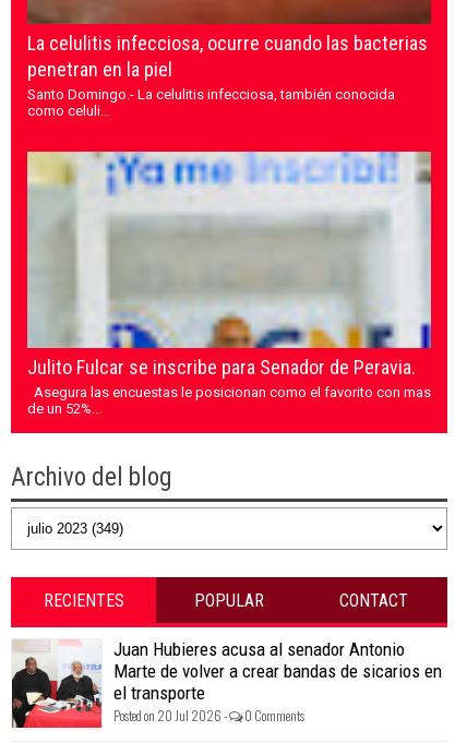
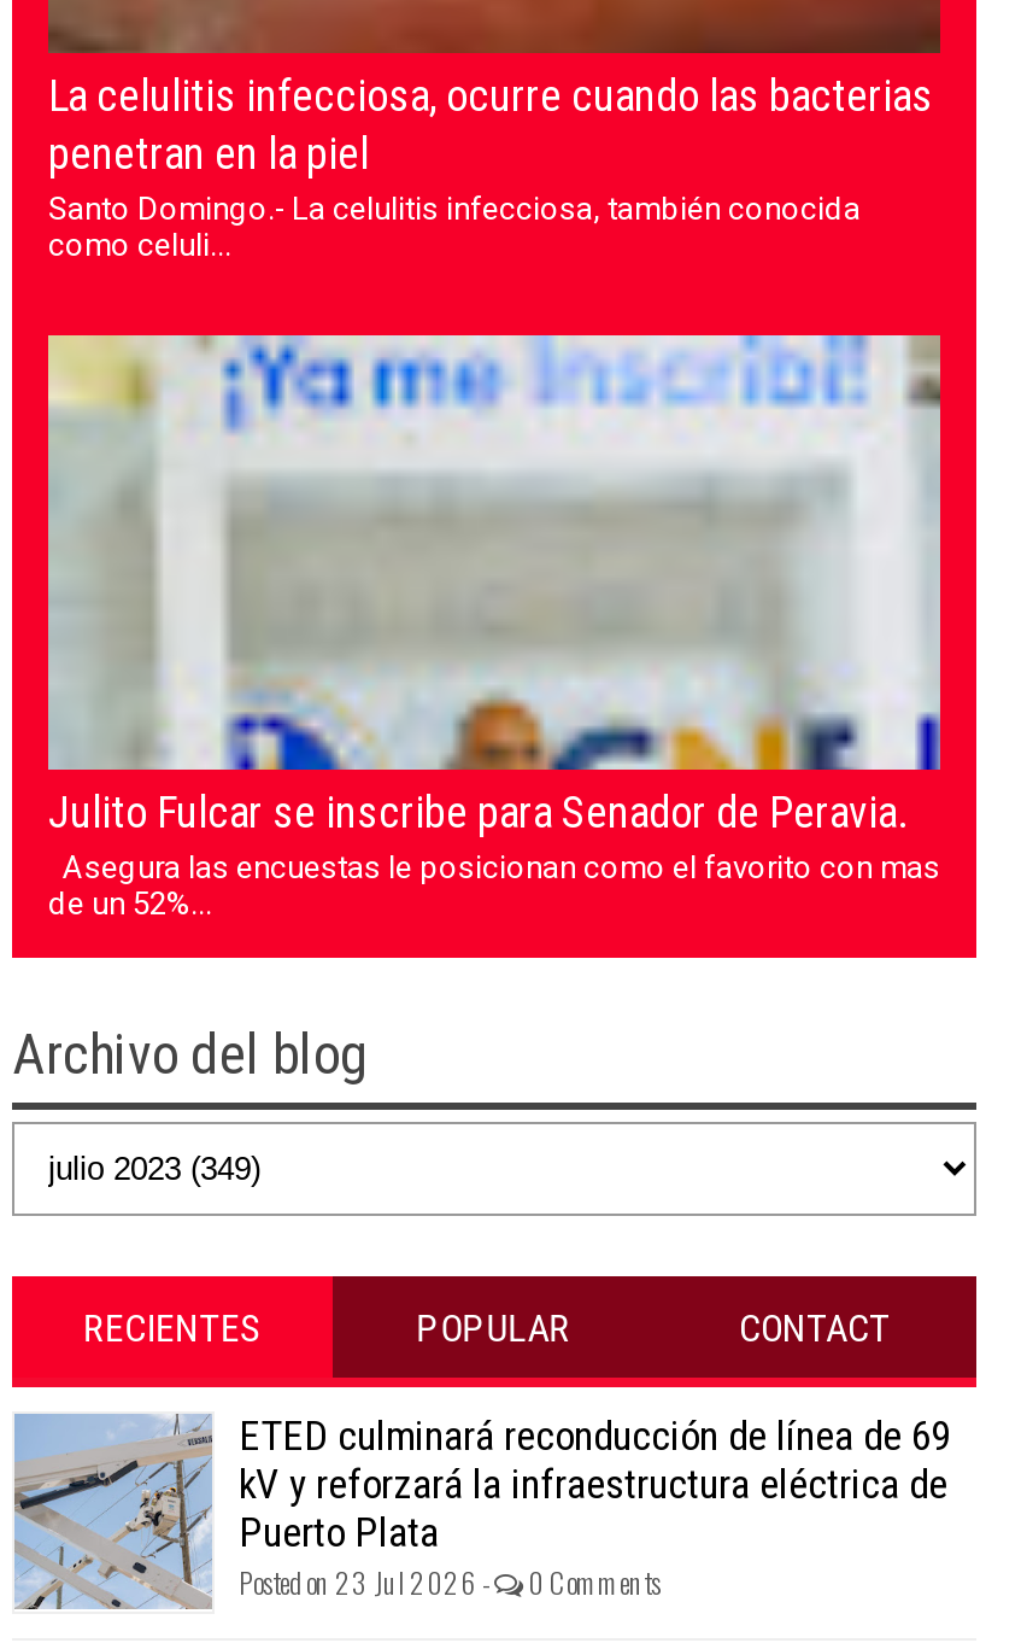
[11,638,442,729] [image] | Juan Hubieres acusa al senador Antonio | Marte de volver a crear bandas de sicarios en | el transporte | Posted on 20 Jul 2026 - -> [14,1410,950,1609] [image] | ETED culminará reconducción de línea de 69 | kV y reforzará la infraestructura eléctrica de | Puerto Plata | Posted on 23 Jul 2026 -

